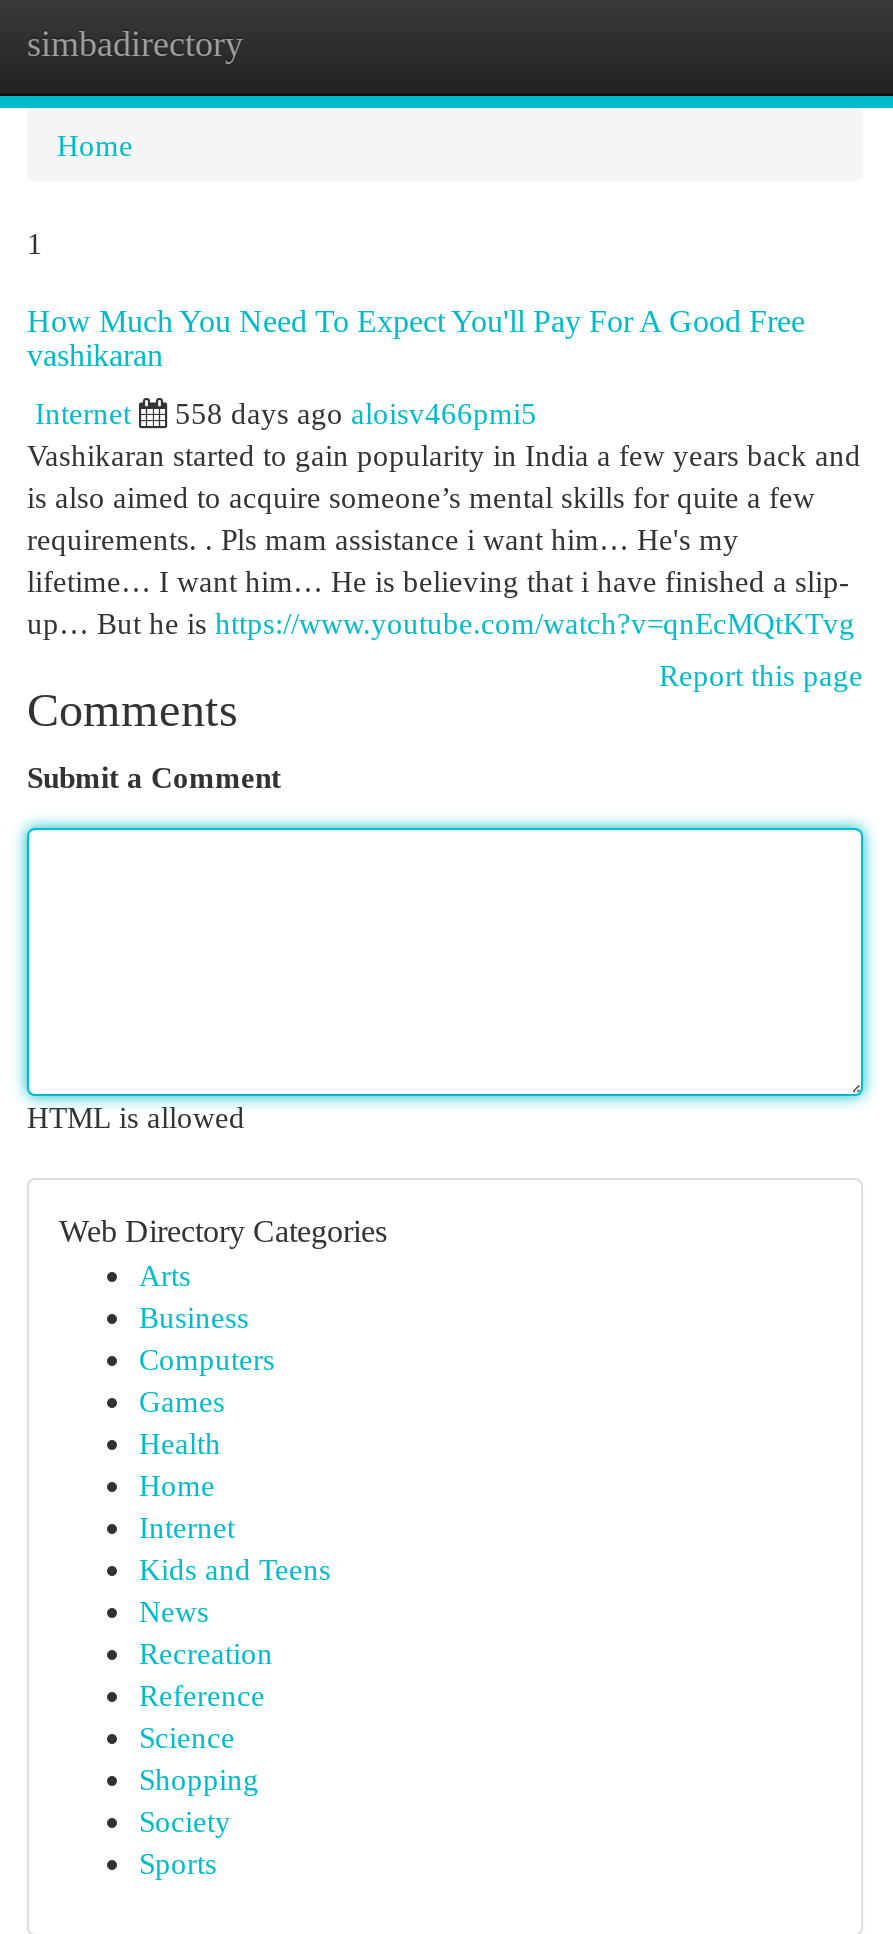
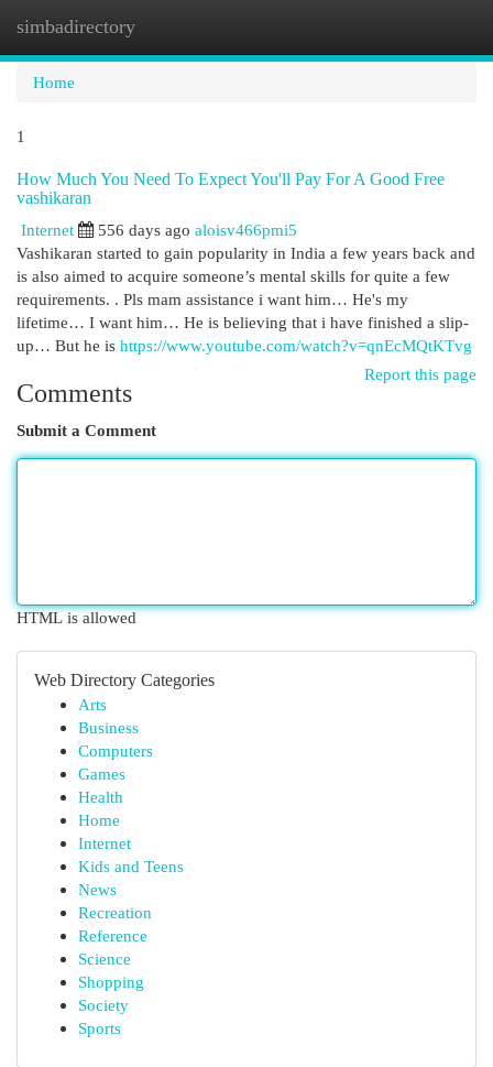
[175,396,537,430] 558 days ago aloisv466pmi5 -> [98,220,297,239] 556 days ago aloisv466pmi5

